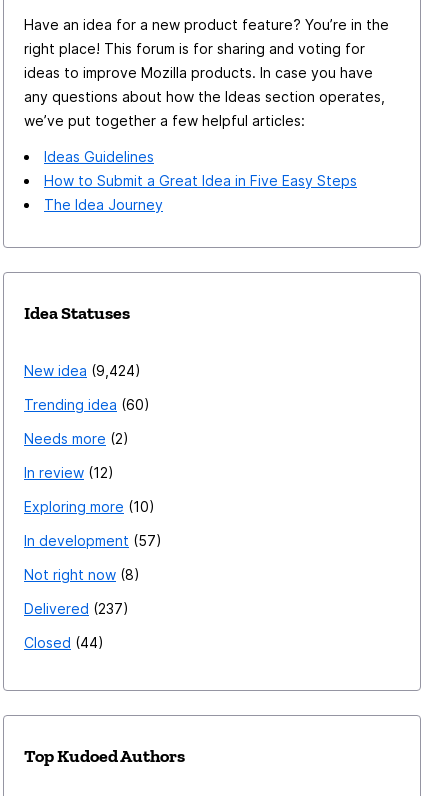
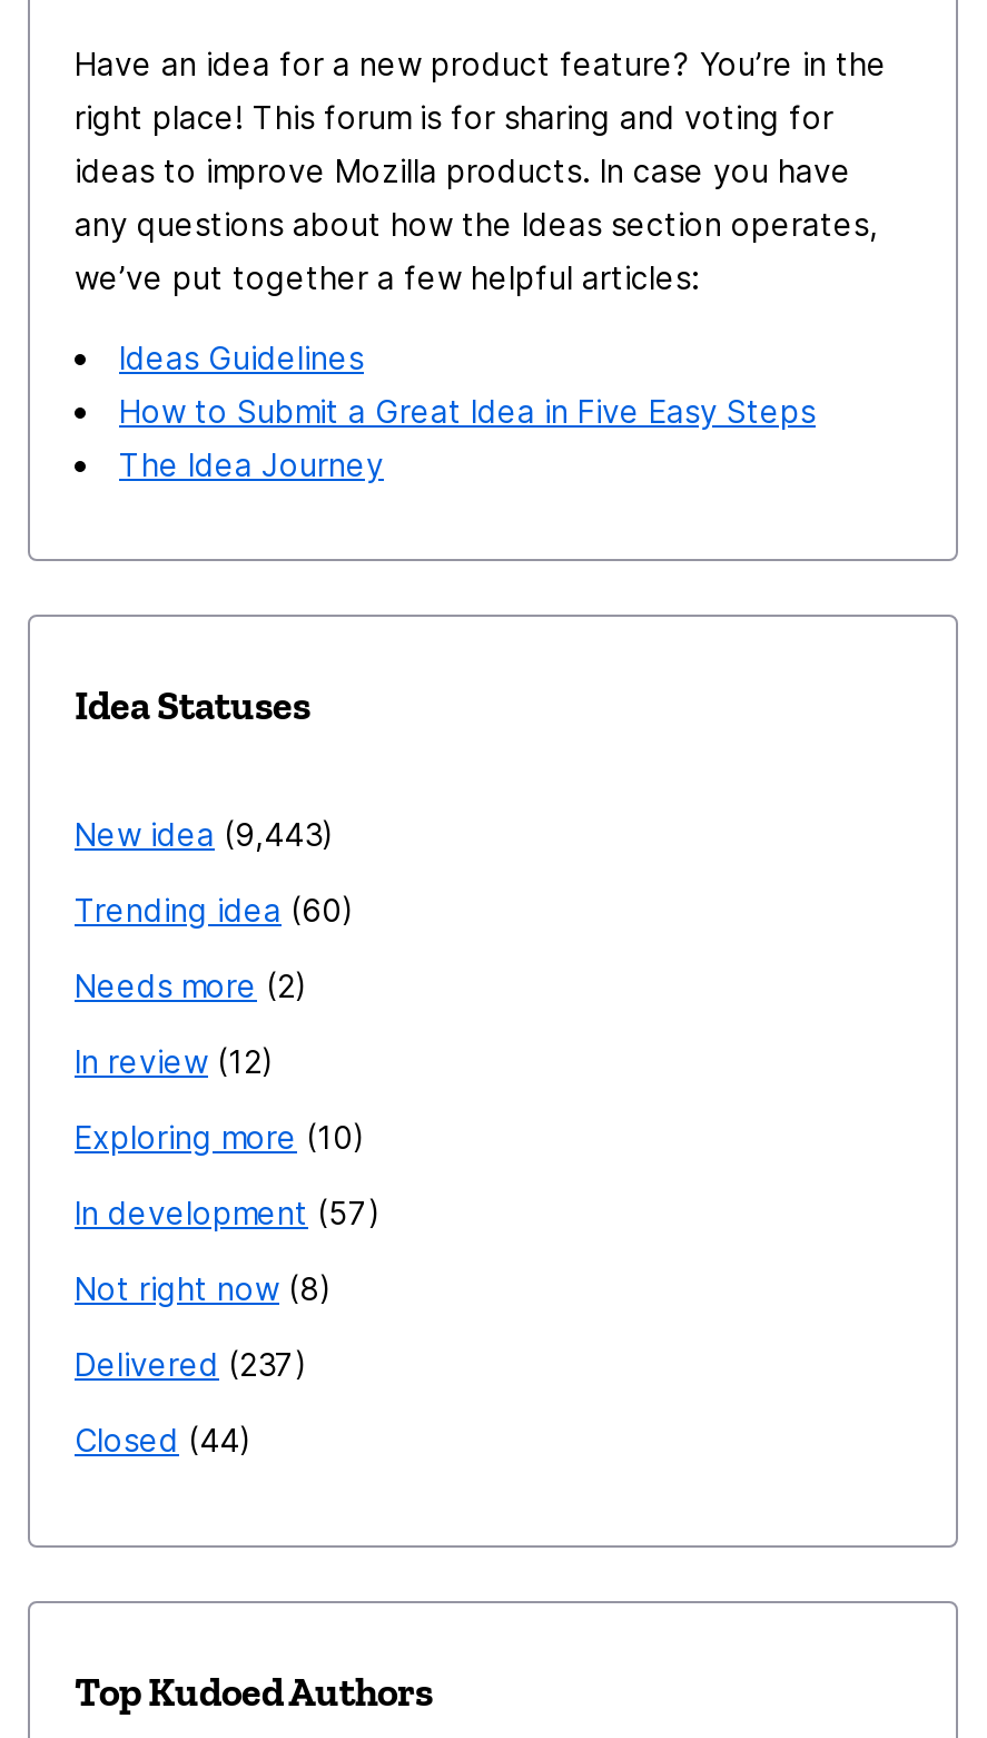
[24,362,135,379] New idea 9,424 -> [75,816,322,854] New idea 9,443

